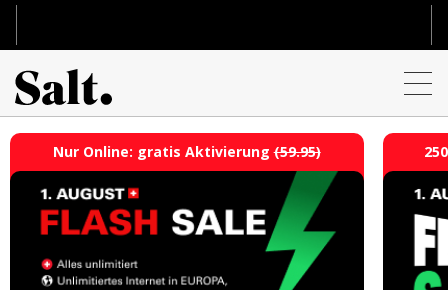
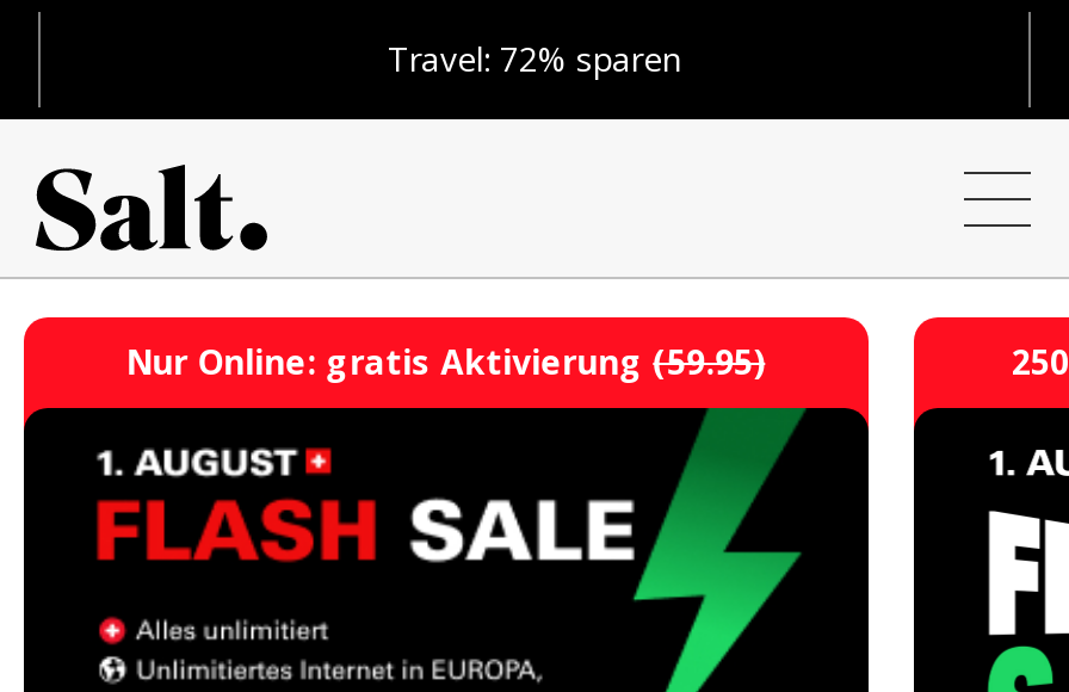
none -> [388,36,681,81] Travel: 72% sparen

